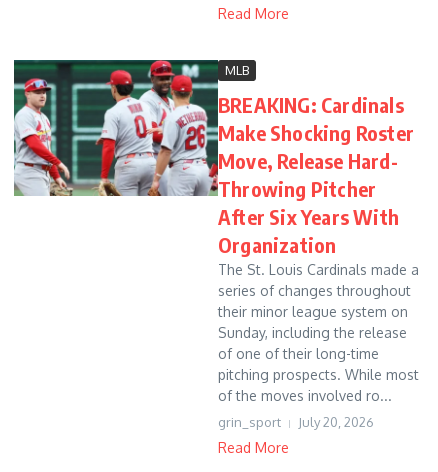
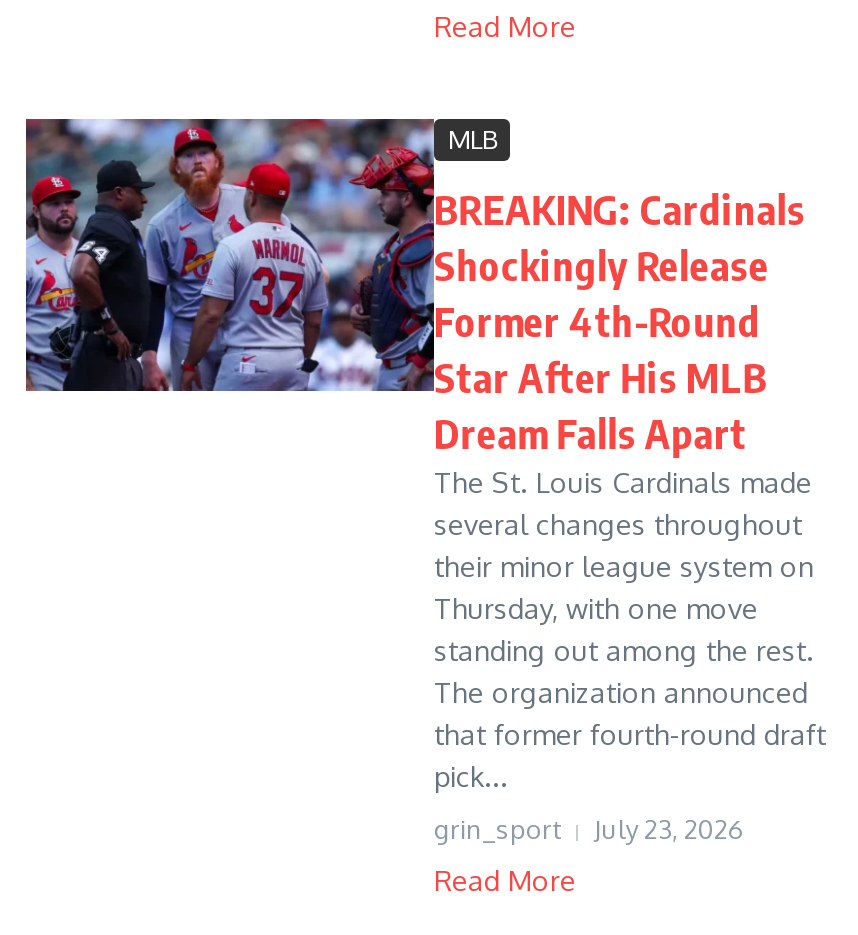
[13,59,419,299] [image] | Make Shocking Roster | Move, Release Hard- | Throwing Pitcher | After Six Years With | Organization | The St. Louis Cardinals made a | series of changes throughout -> [24,117,812,541] [image] | Shockingly Release | Former 4th-Round | Star After His MLB | Dream Falls Apart | The St. Louis Cardinals made | several changes throughout
moved [218,303,408,320] -> [434,549,814,583]: their minor league system on
[218,324,419,404] Sunday, including the release | of one of their long-time | pitching prospects. While most | of the moves involved ro... -> [434,591,826,793] Thursday, with one move | standing out among the rest. | The organization announced | that former fourth-round draft | pick...
[218,414,374,430] grin_sport July 20, 2026 -> [434,813,744,845] grin_sport July 23, 2026

